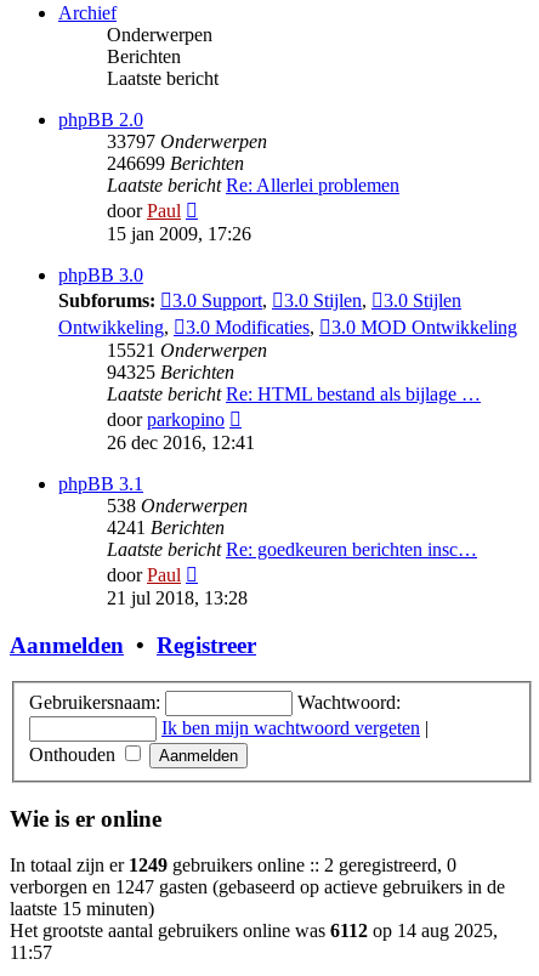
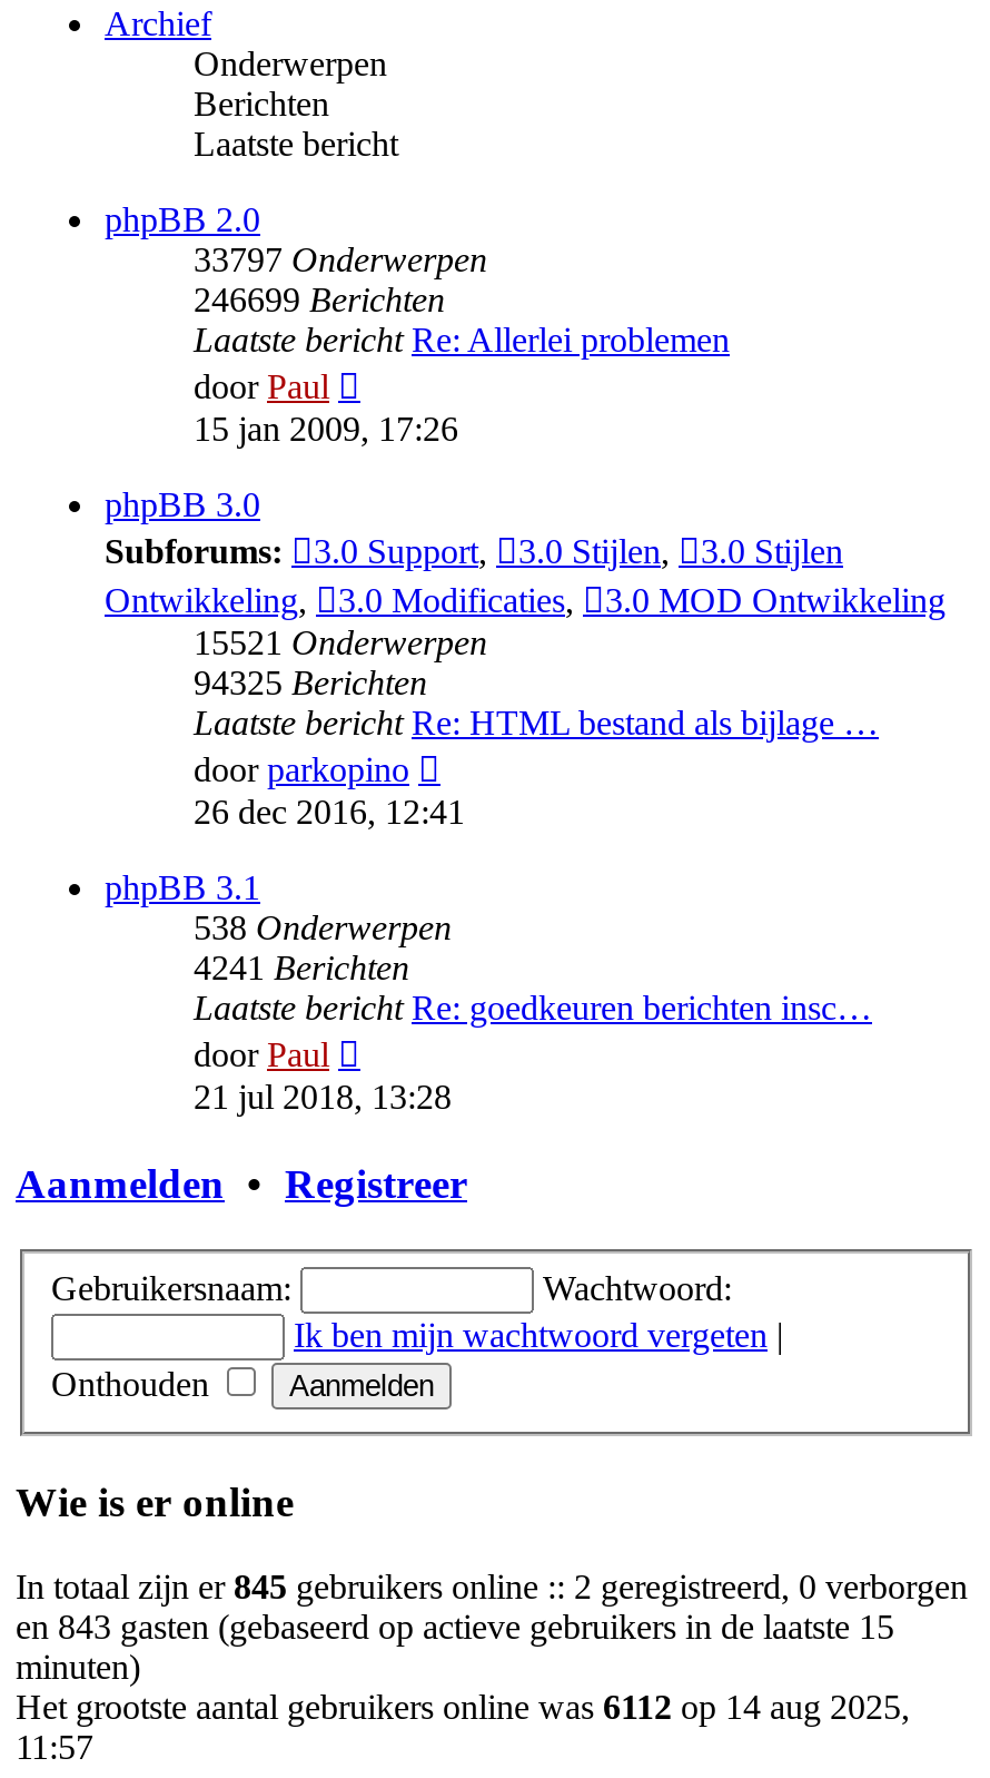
[10,855,505,920] In totaal zijn er 1249 gebruikers online :: 2 geregistreerd, 0 | verborgen en 1247 gasten (gebaseerd op actieve gebruikers in de | laatste 15 minuten) -> [16,1569,968,1687] In totaal zijn er 845 gebruikers online :: 2 geregistreerd, 0 verborgen | en 843 gasten (gebaseerd op actieve gebruikers in de laatste 15 | minuten)

